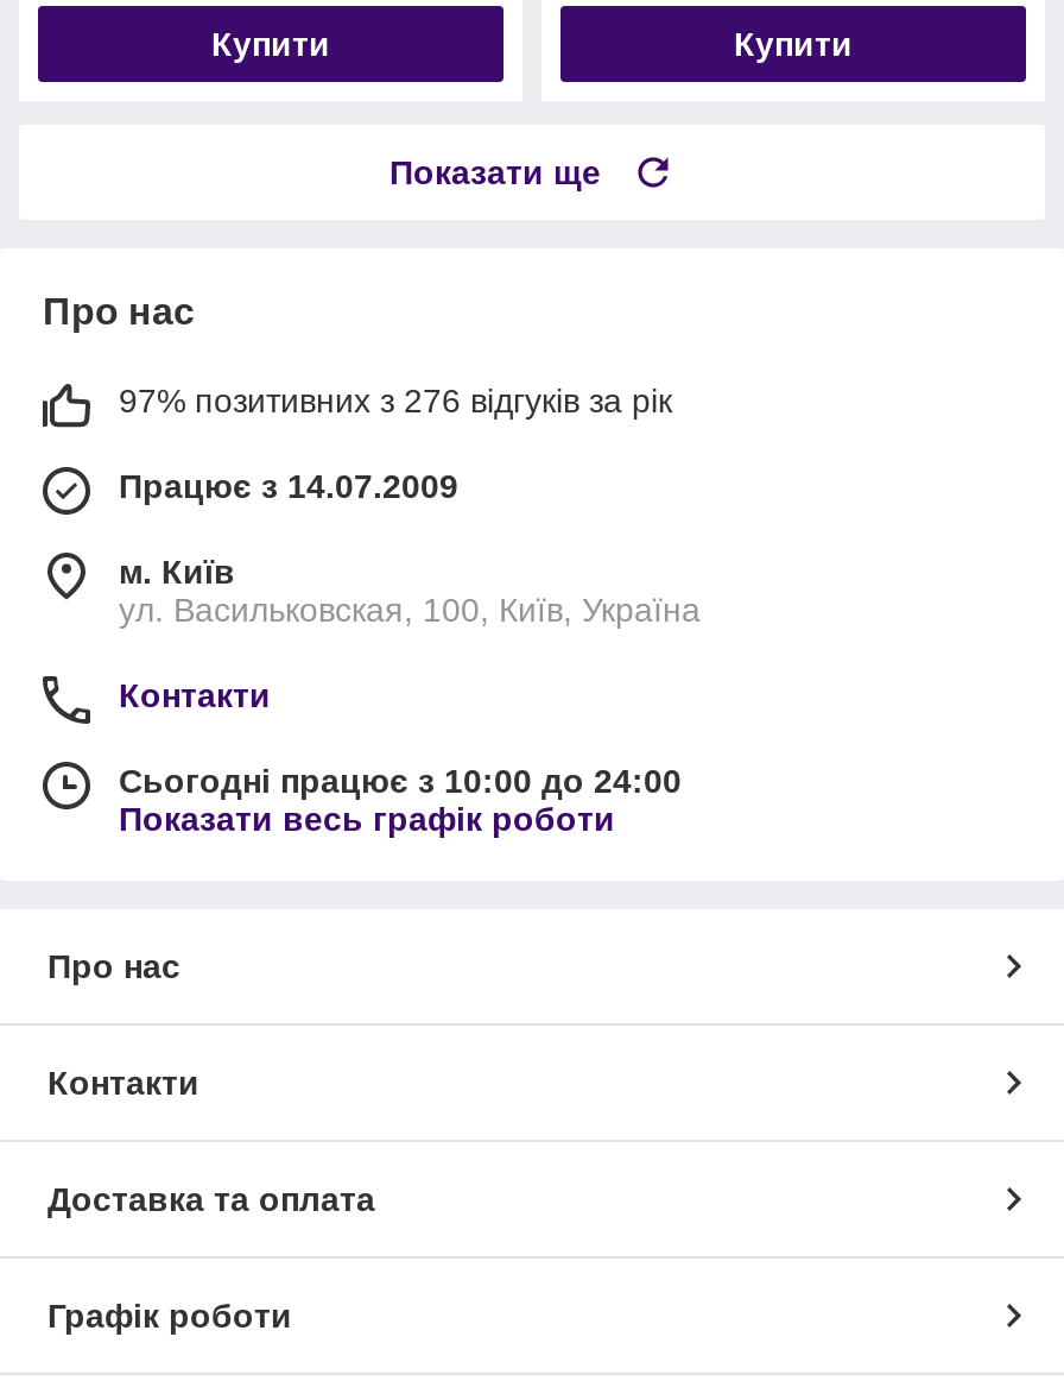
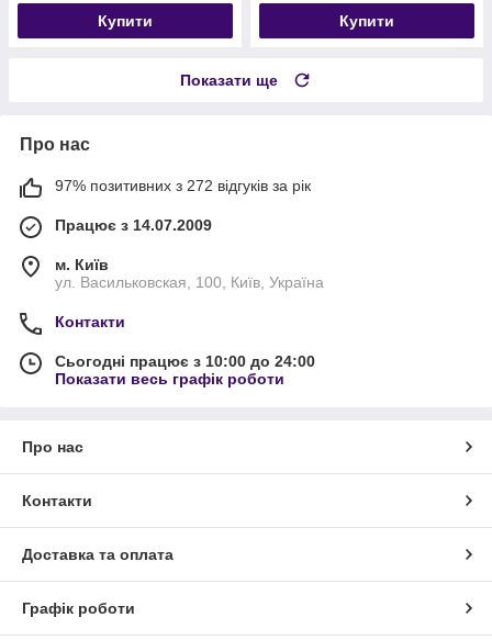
[119,381,672,419] 97% позитивних з 276 відгуків за рік -> [55,177,311,194] 97% позитивних з 272 відгуків за рік

